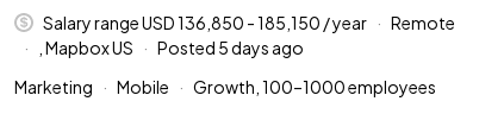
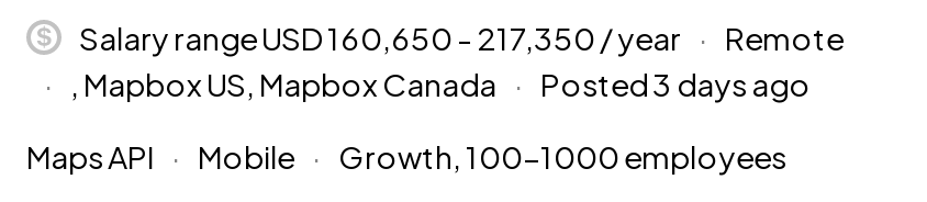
[43,12,367,33] Salary range USD 136,850 - 185,150 / year -> [79,17,681,57] Salary range USD 160,650 - 217,350 / year
[38,37,304,58] , Mapbox US | Posted 5 days ago -> [70,63,811,103] , Mapbox US, Mapbox Canada | Posted 3 days ago
[14,76,93,97] Marketing -> [26,136,154,175] Maps API

